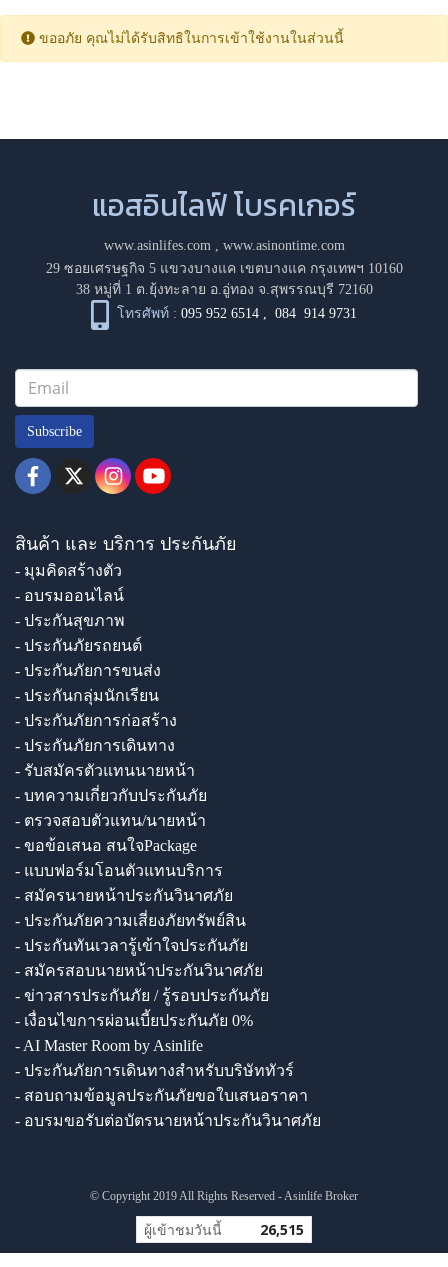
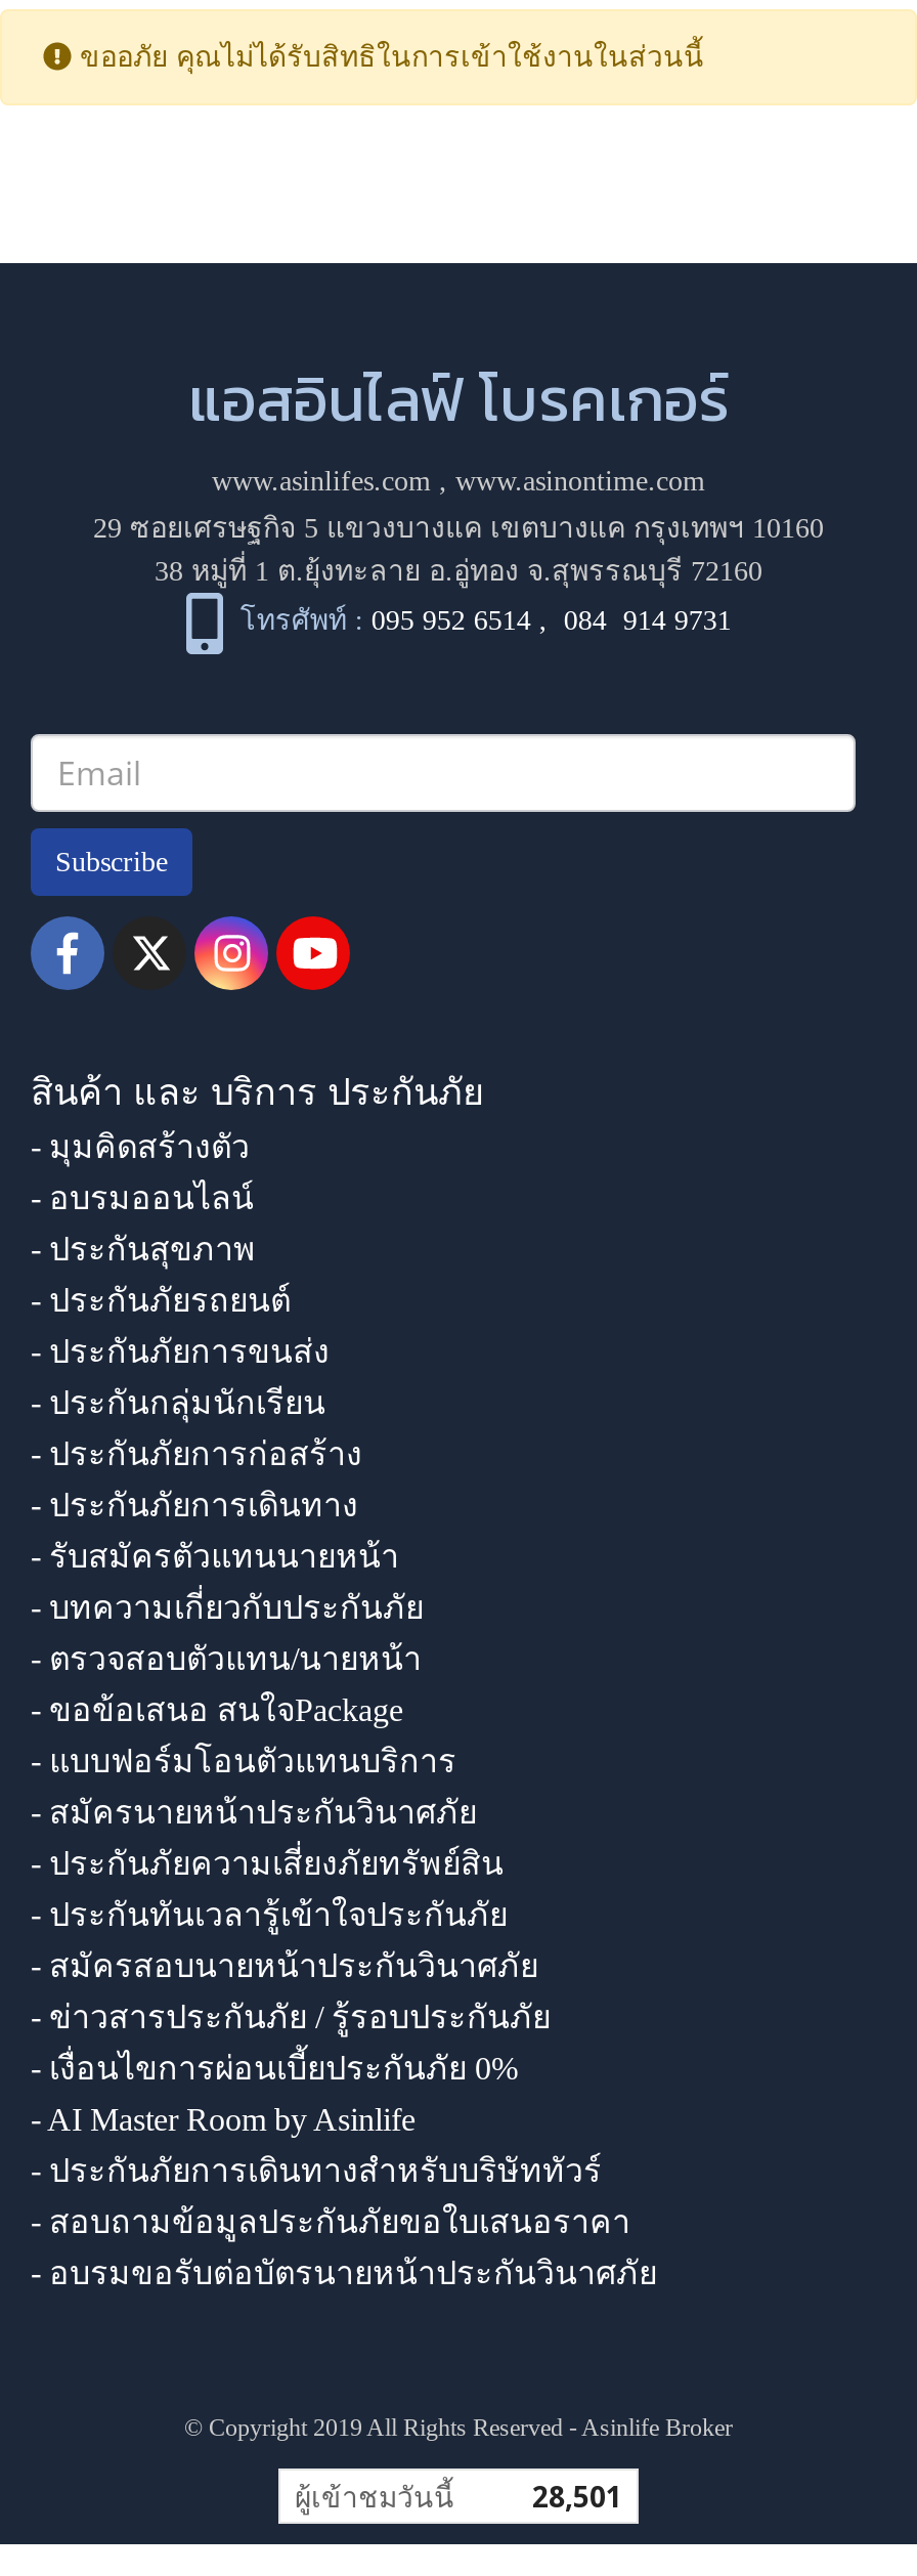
[144,1220,304,1239] ผู้เข้าชมวันนี้ 26,515 -> [295,2476,622,2515] ผู้เข้าชมวันนี้ 28,501

